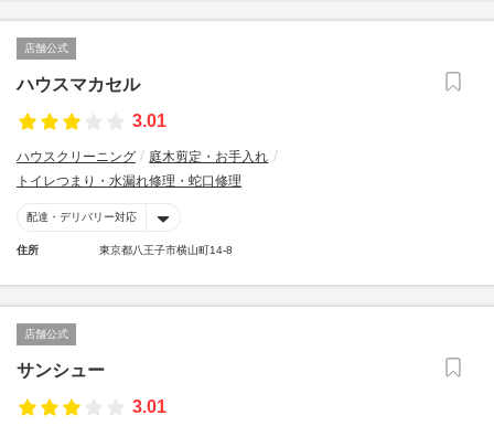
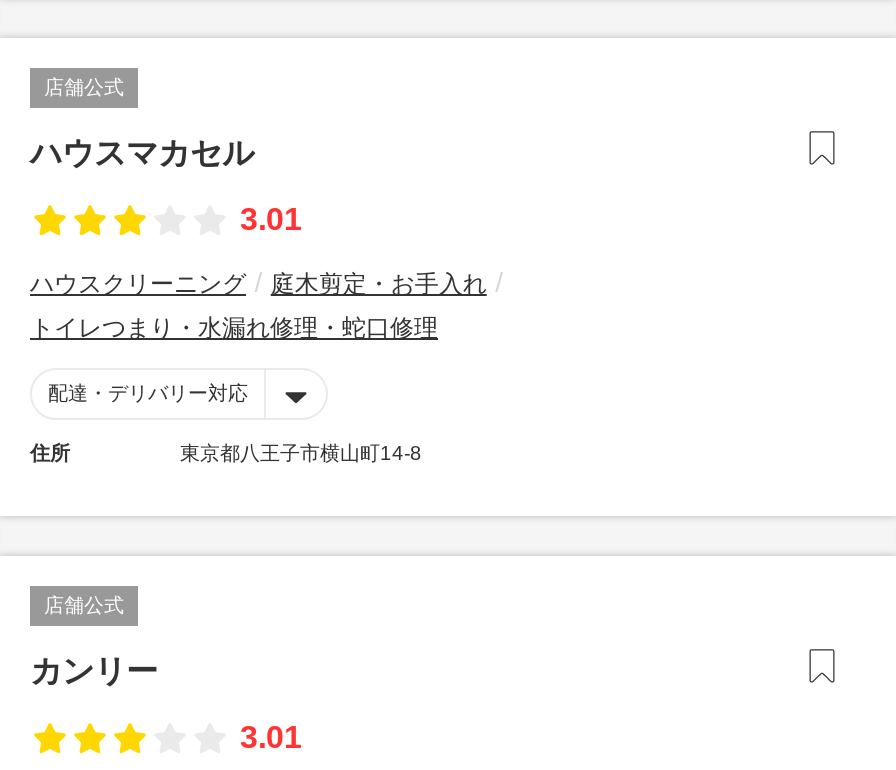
[17,361,105,380] サンシュー -> [30,654,158,688] カンリー

